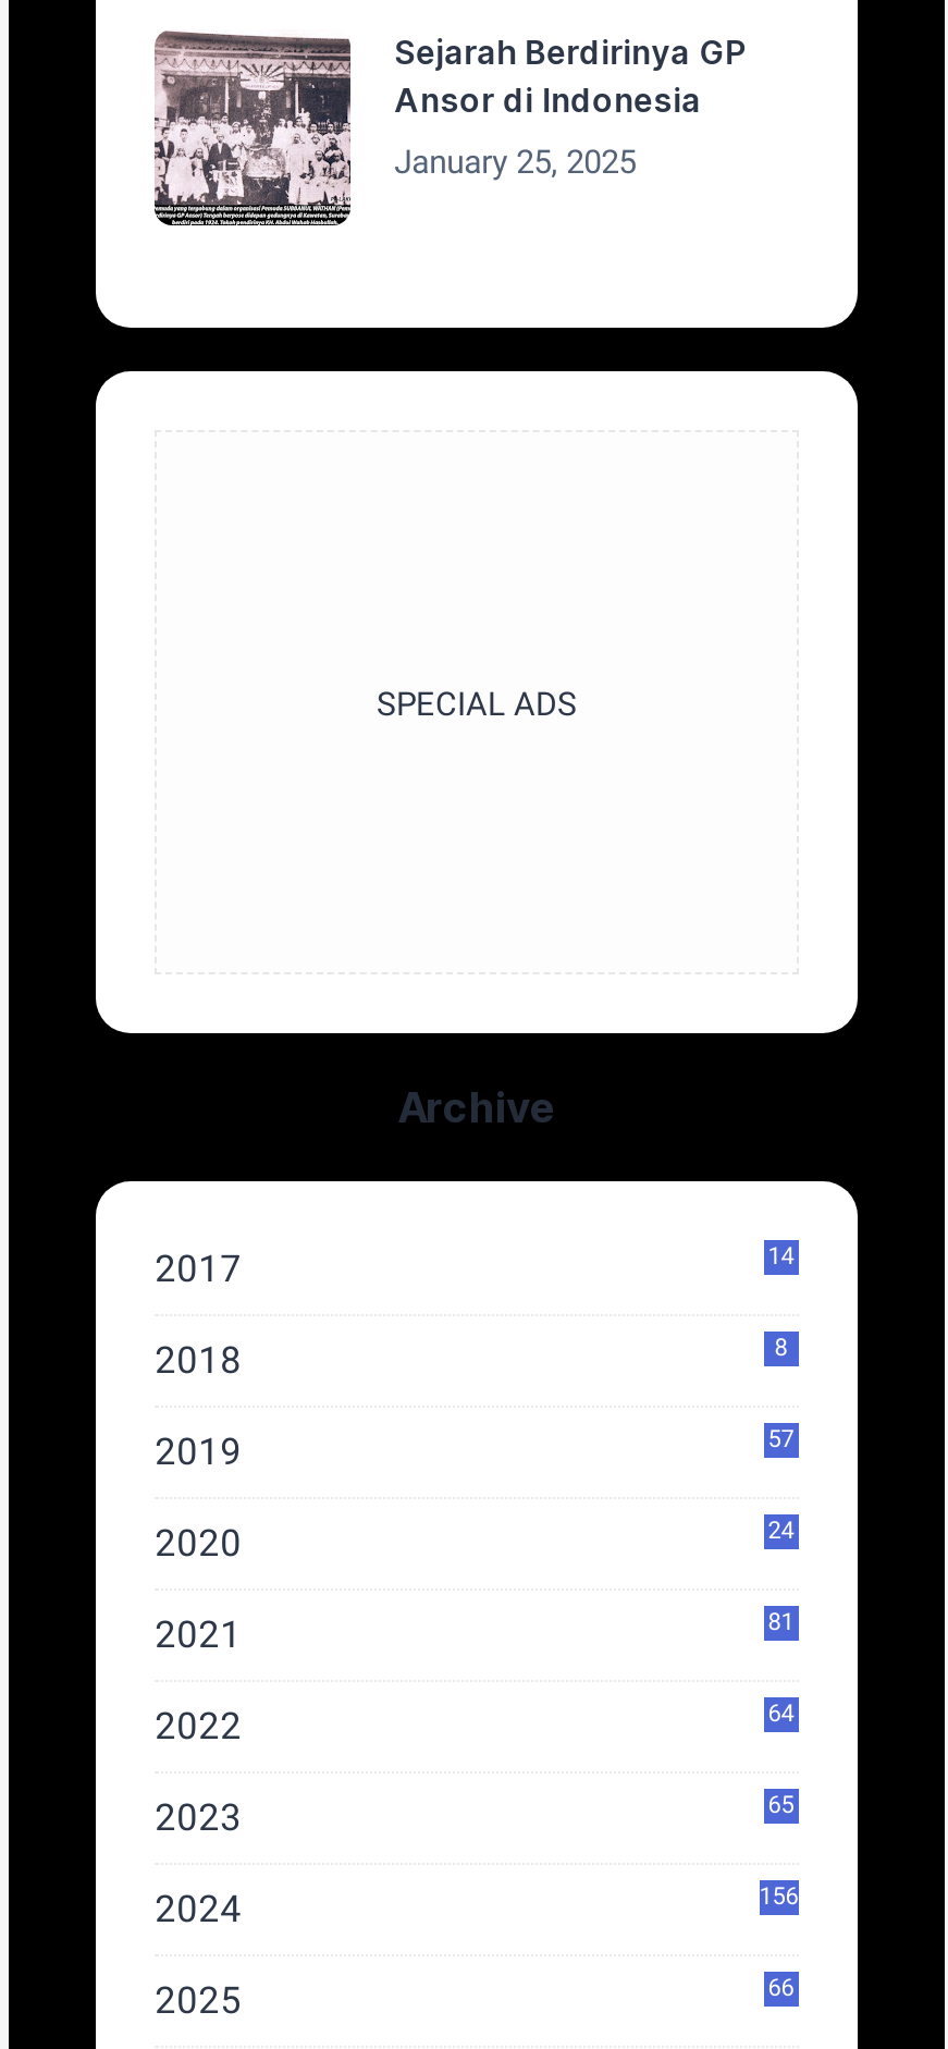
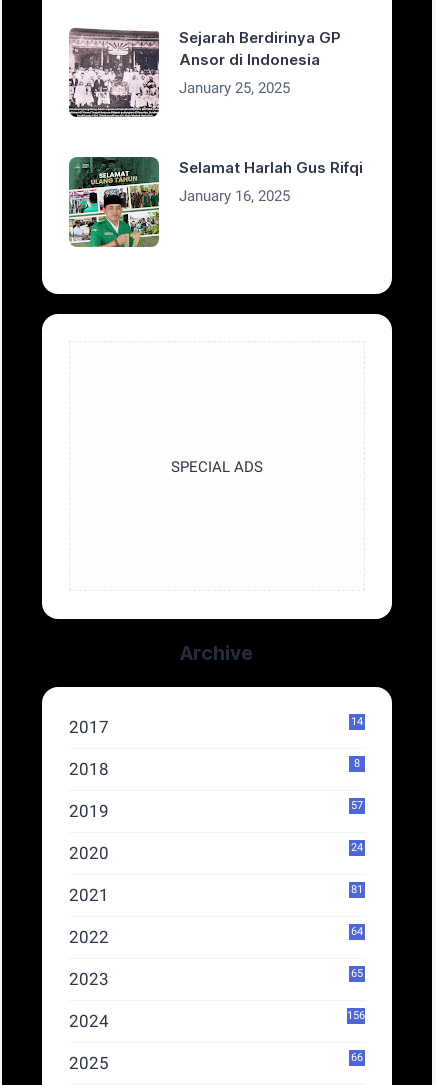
none -> [68,156,363,248] [image] | Selamat Harlah Gus Rifqi | January 16, 2025

